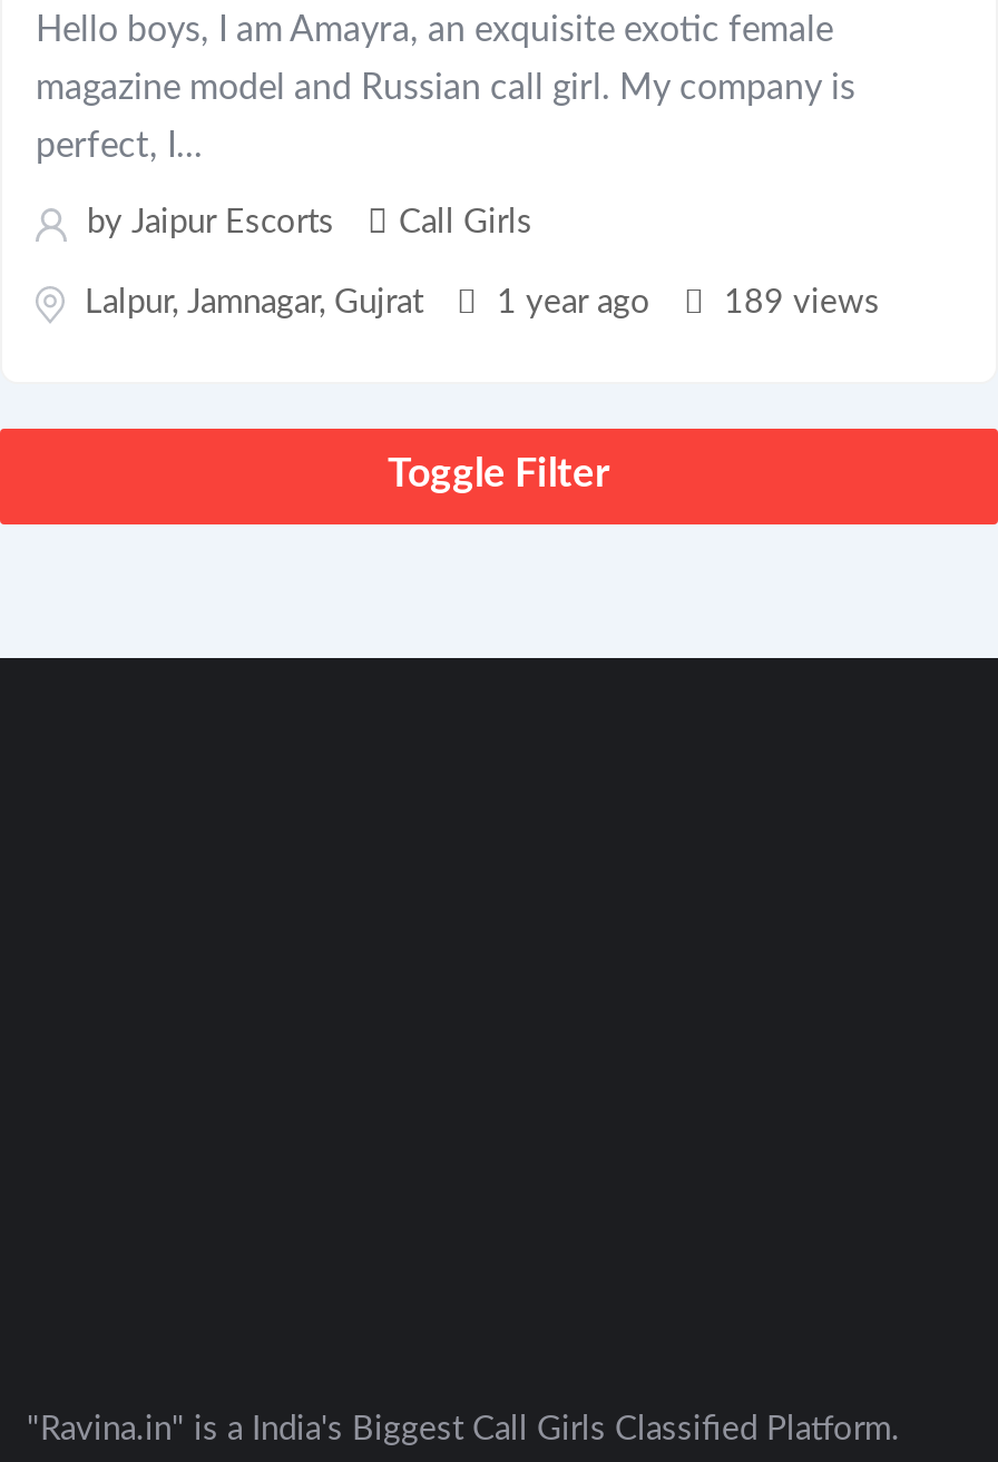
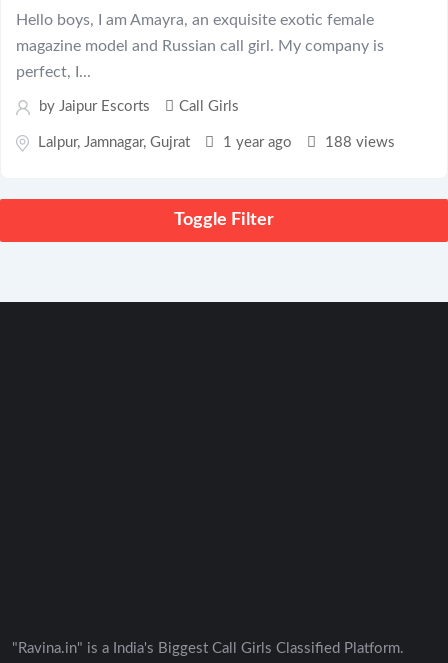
[85,286,880,320] Lalpur, Jamnagar, Gujrat 1 year ago 189 views -> [38,135,395,150] Lalpur, Jamnagar, Gujrat 1 year ago 188 views

